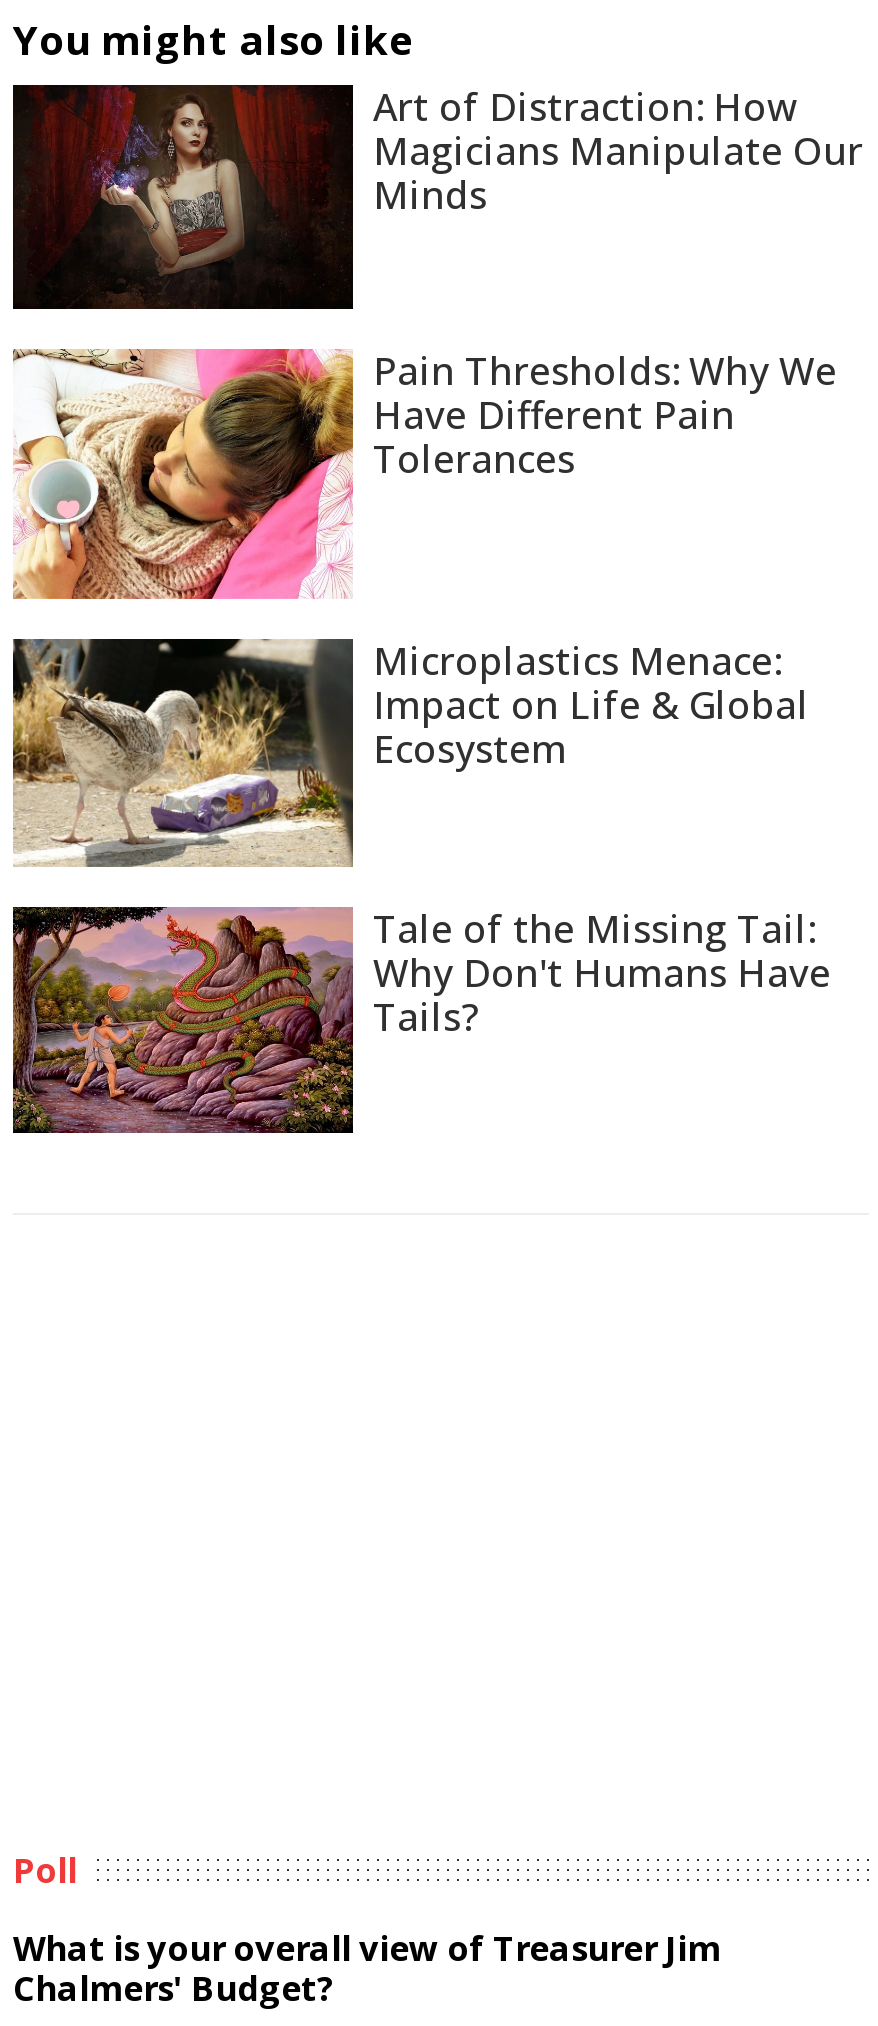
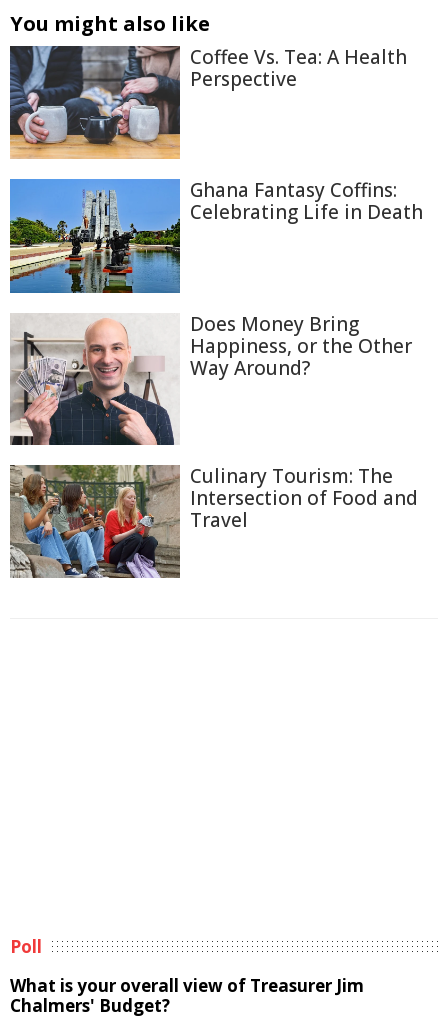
[11,81,863,311] [image] | Art of Distraction: How | Magicians Manipulate Our | Minds -> [9,44,407,160] [image] | Coffee Vs. Tea: A Health | Perspective
[11,345,837,601] [image] | Pain Thresholds: Why We | Have Different Pain | Tolerances -> [9,177,423,303] [image] | Ghana Fantasy Coffins: | Celebrating Life in Death
[11,621,809,869] [image] | Microplastics Menace: | Impact on Life & Global | Ecosystem -> [9,311,412,446] [image] | Does Money Bring | Happiness, or the Other | Way Around?
[13,903,831,1135] [image] | Tale of the Missing Tail: | Why Don't Humans Have | Tails? -> [9,463,418,579] [image] | Culinary Tourism: The | Intersection of Food and | Travel

